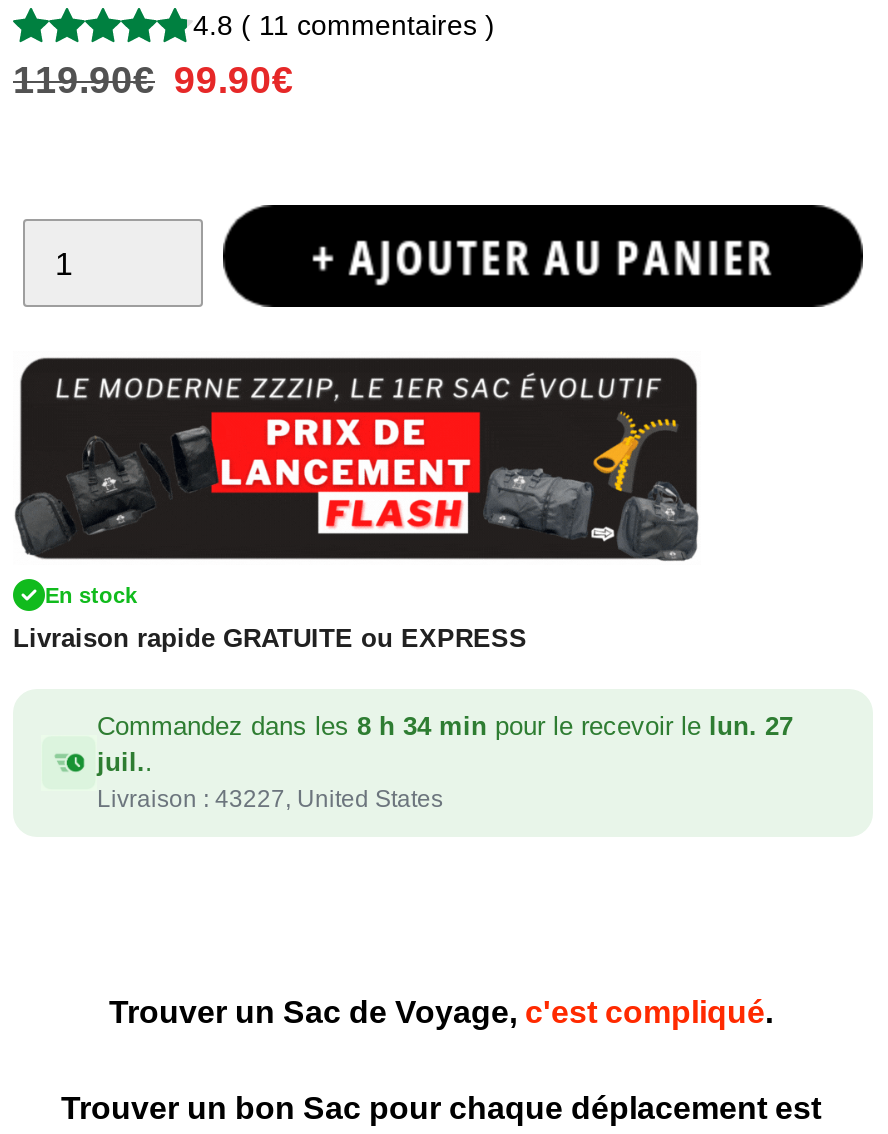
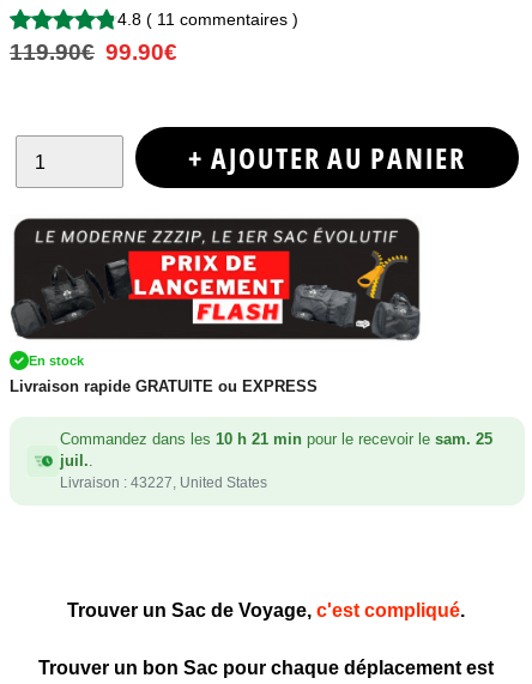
[97,711,793,741] Commandez dans les 8 h 34 min pour le recevoir le lun. 27 -> [60,430,492,448] Commandez dans les 10 h 21 min pour le recevoir le sam. 25

